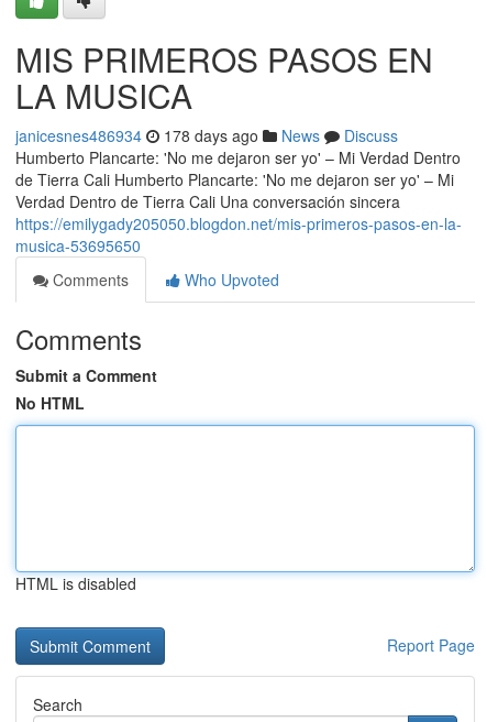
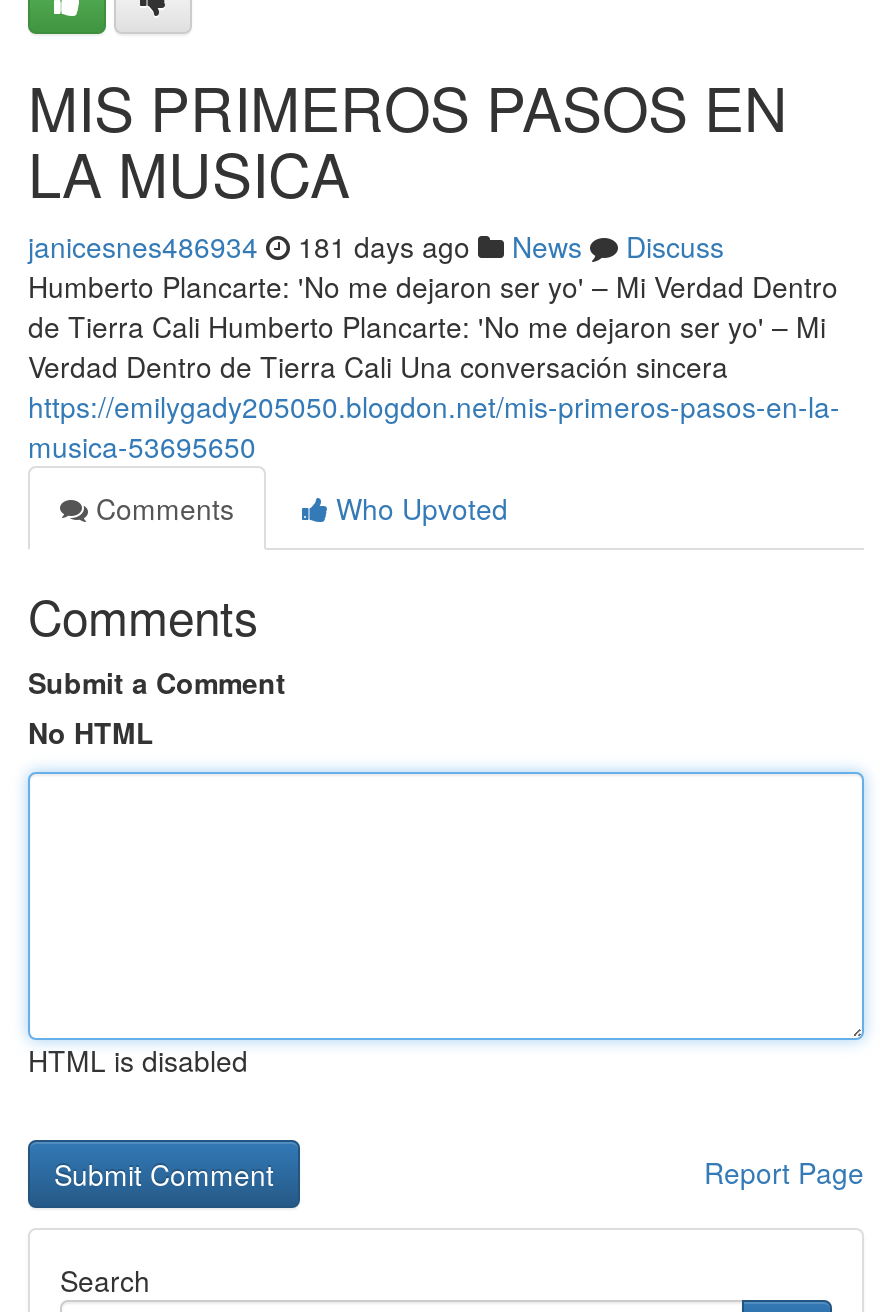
[15,124,398,146] janicesnes486934 178 days ago News Discuss -> [28,226,724,266] janicesnes486934 181 days ago News Discuss

